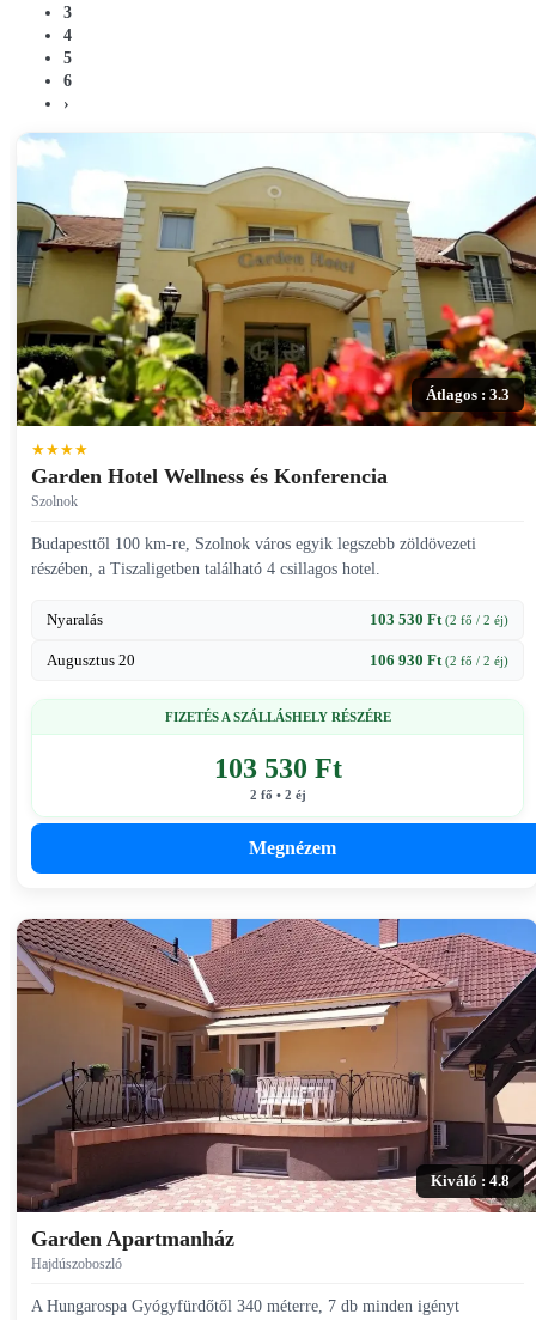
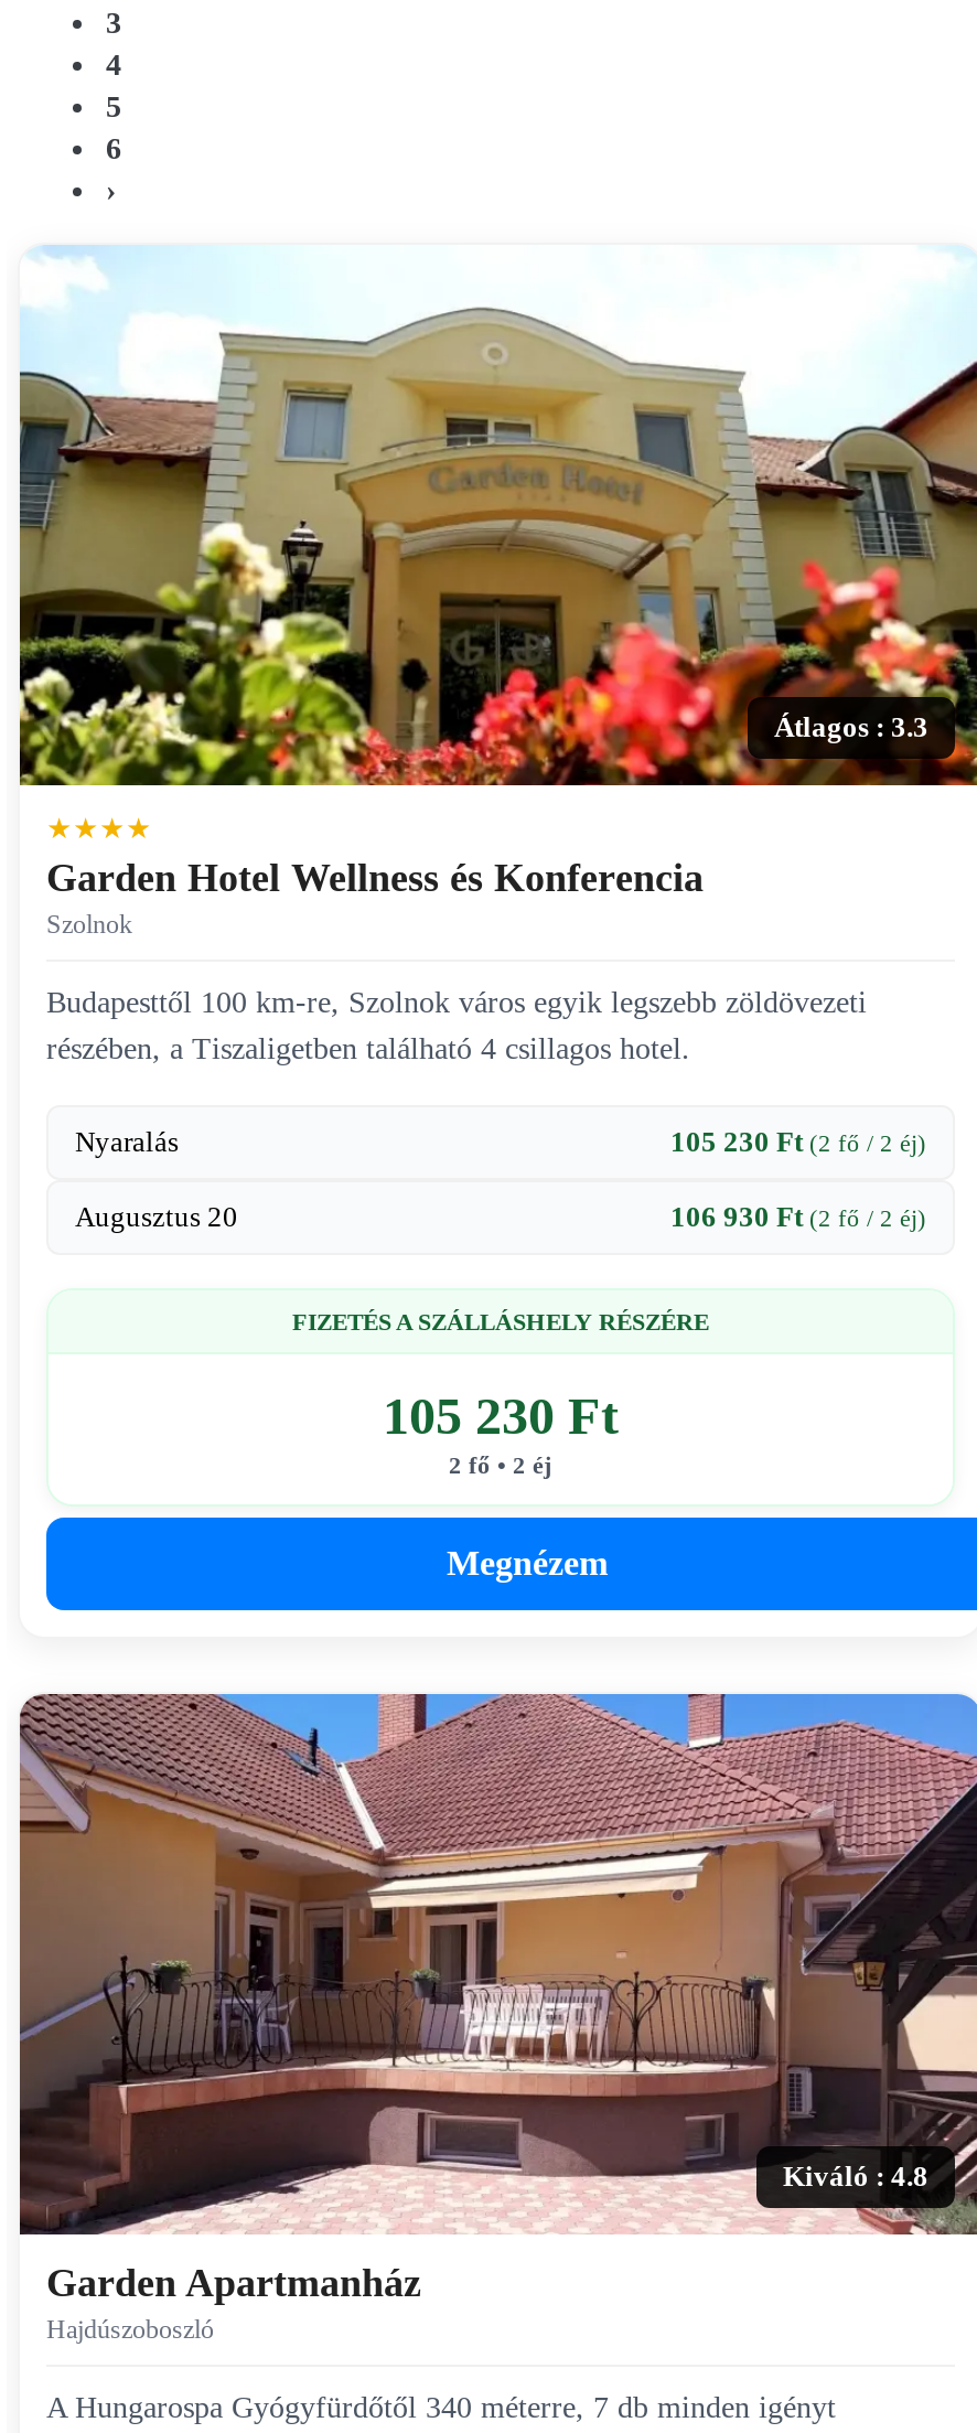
[370,610,508,628] 103 530 Ft (2 fő / 2 éj) -> [670,1125,926,1158] 105 230 Ft (2 fő / 2 éj)
[214,753,342,784] 103 530 Ft -> [383,1387,619,1444] 105 230 Ft

